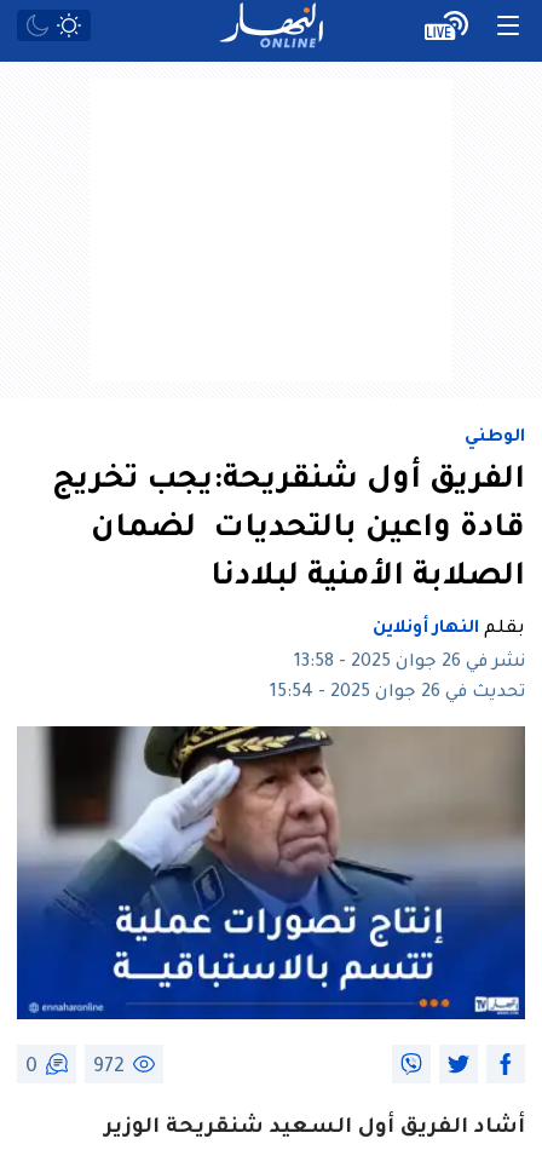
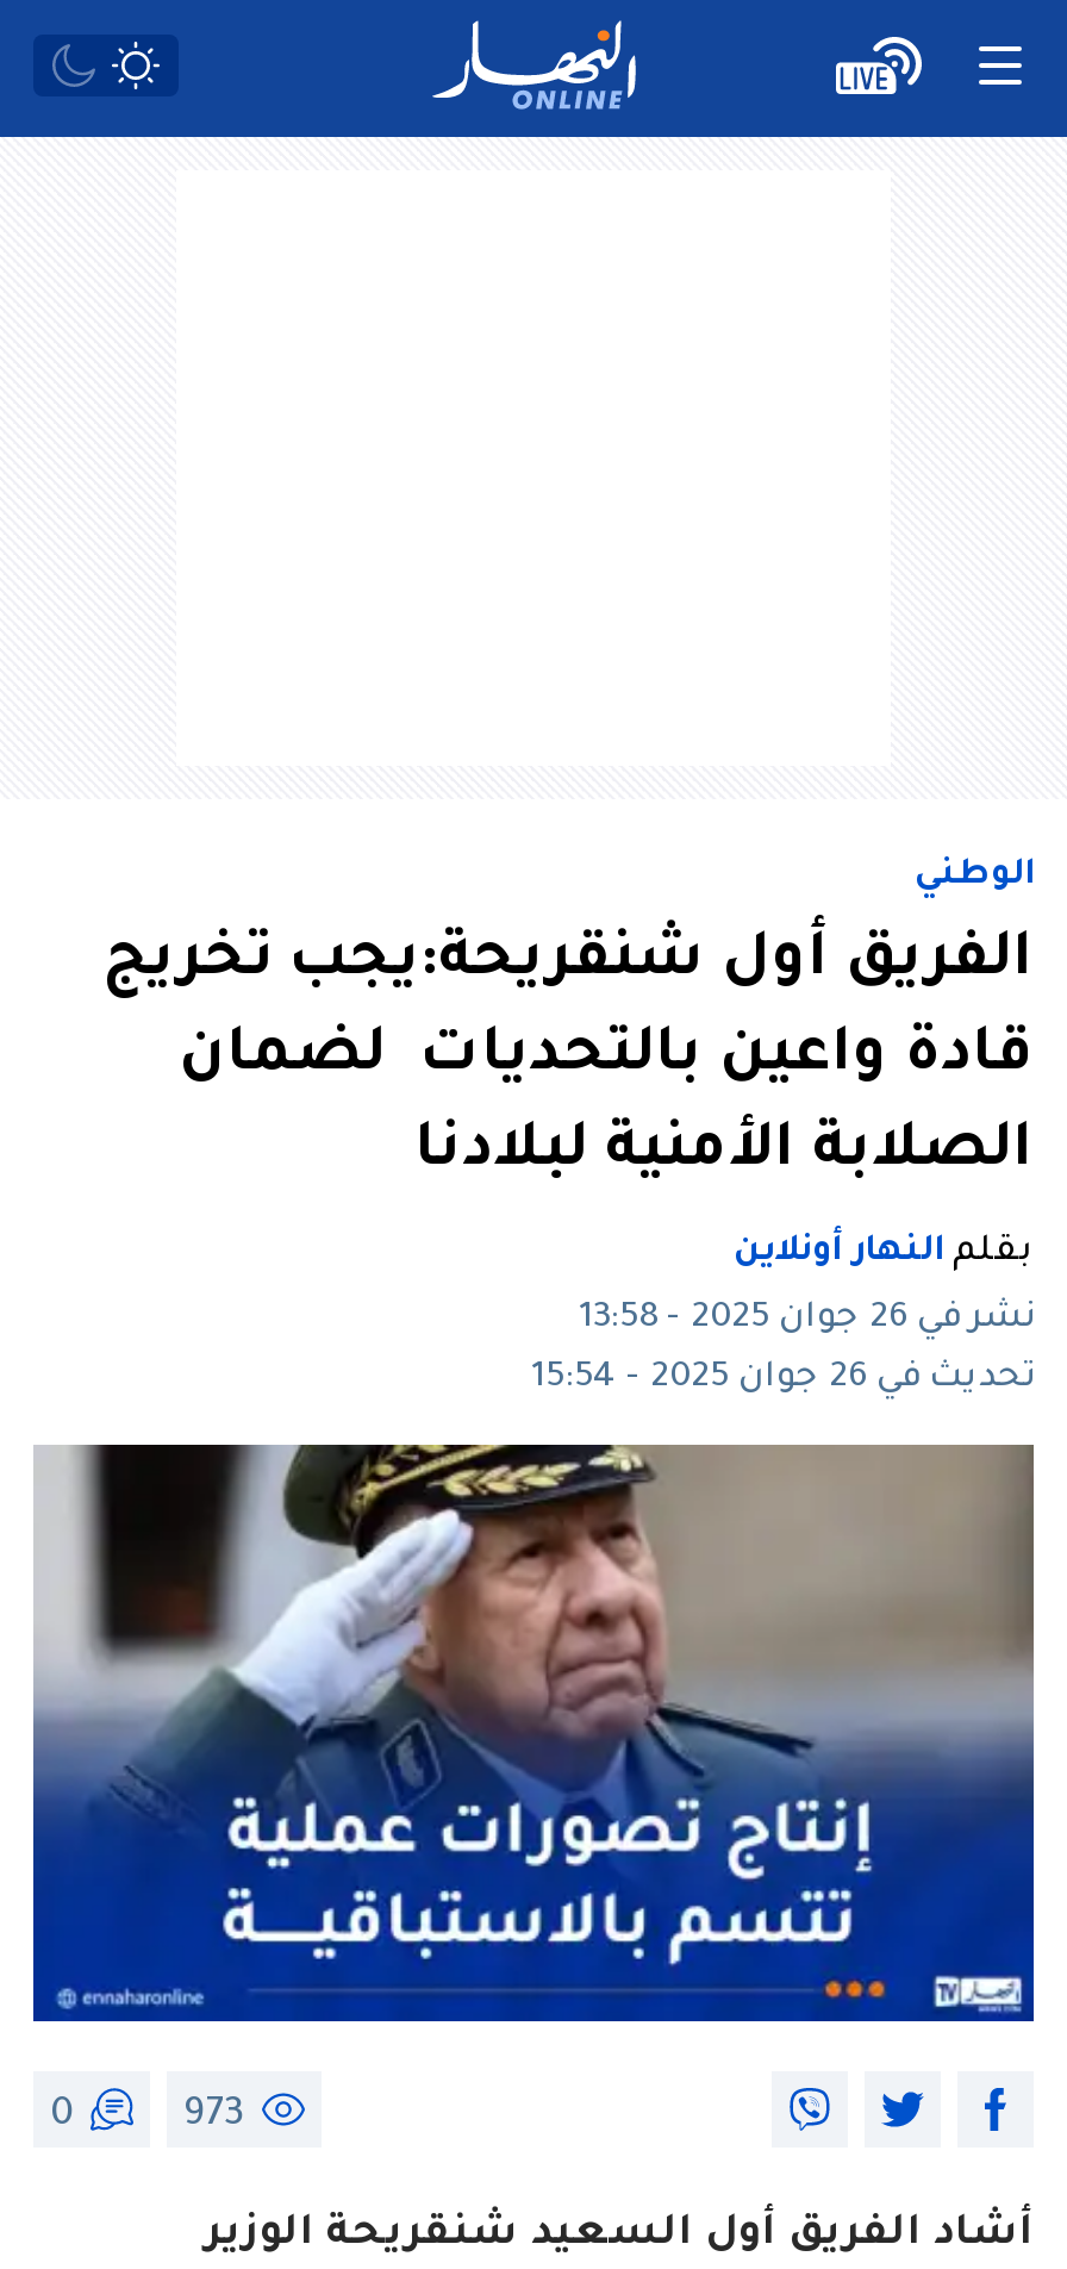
[93,1056,125,1078] 972 -> [183,2094,245,2137] 973

